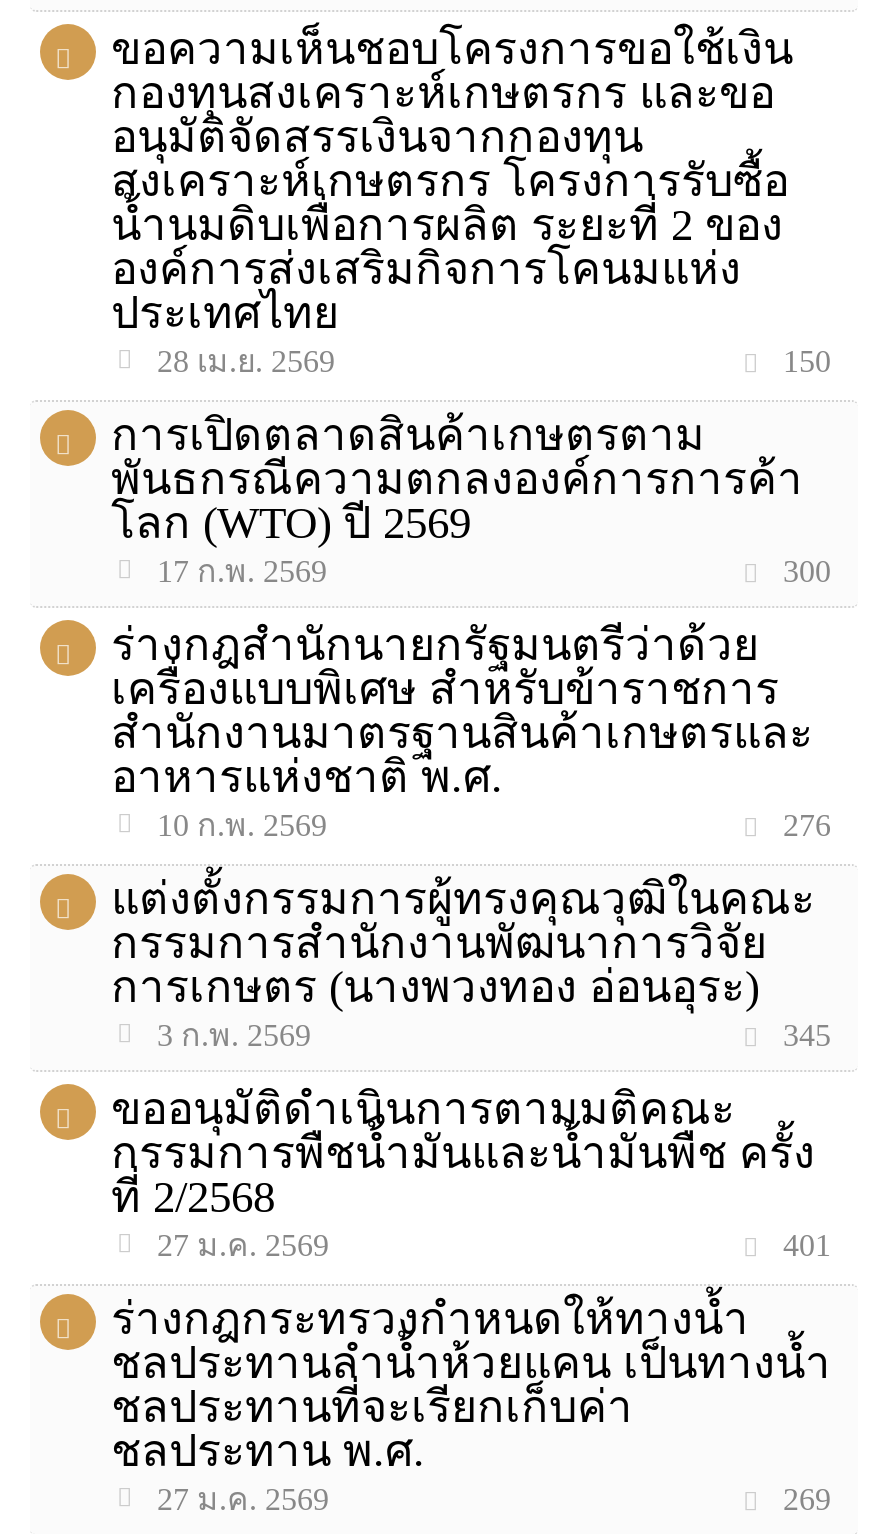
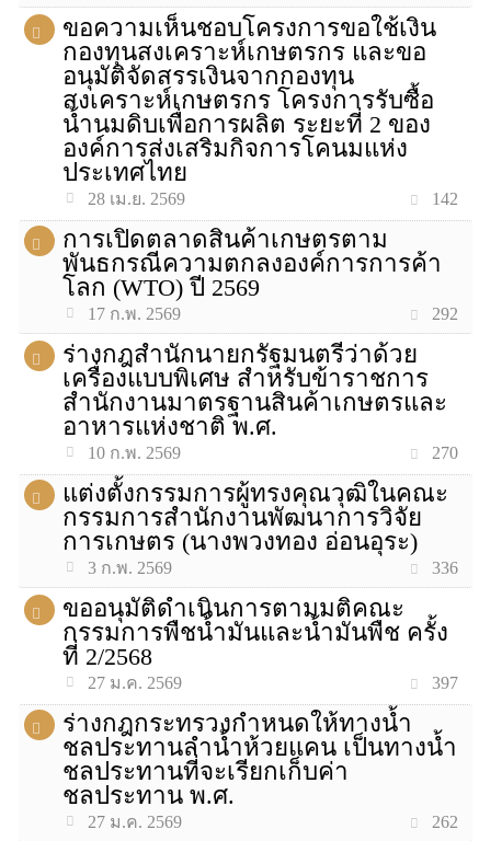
[783,343,831,377] 150 -> [431,189,458,208] 142
[783,553,831,587] 300 -> [431,304,458,322] 292
[783,807,831,841] 276 -> [431,443,458,462] 270
[783,1017,831,1051] 345 -> [431,558,458,577] 336
[783,1227,831,1261] 401 -> [431,673,458,692] 397
[783,1481,831,1515] 269 -> [431,812,458,831] 262

